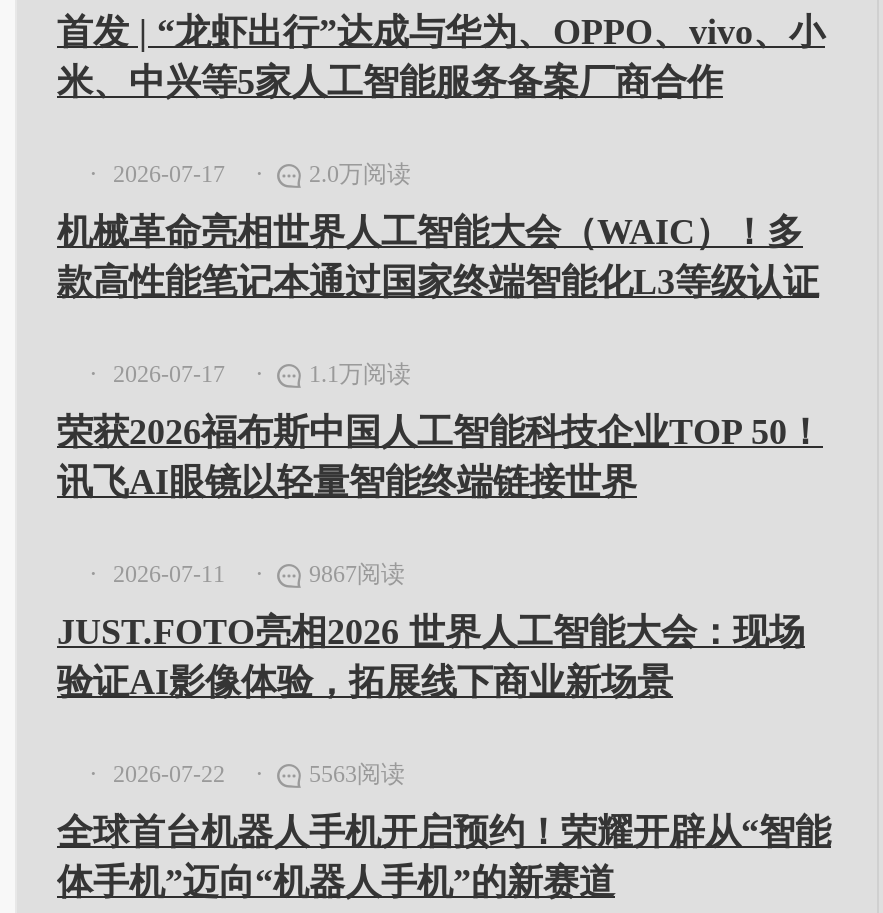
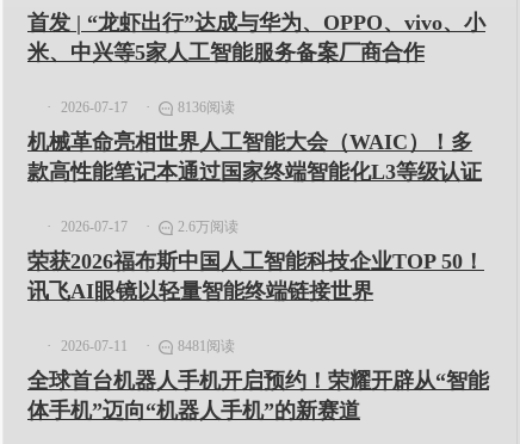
[309,160,411,188] 2.0万阅读 -> [178,99,235,116] 8136阅读
[309,360,411,388] 1.1万阅读 -> [178,218,239,235] 2.6万阅读
[57,560,805,788] 9867阅读 | JUST.FOTO亮相2026 世界人工智能大会：现场 | 验证AI影像体验，拓展线下商业新场景 | 2026-07-22 | 5563阅读 -> [178,338,235,354] 8481阅读

